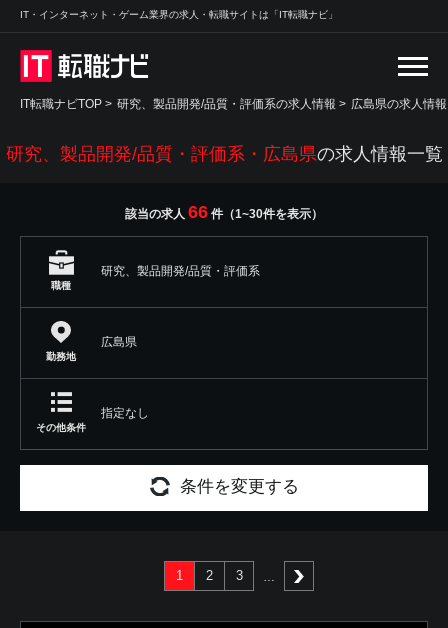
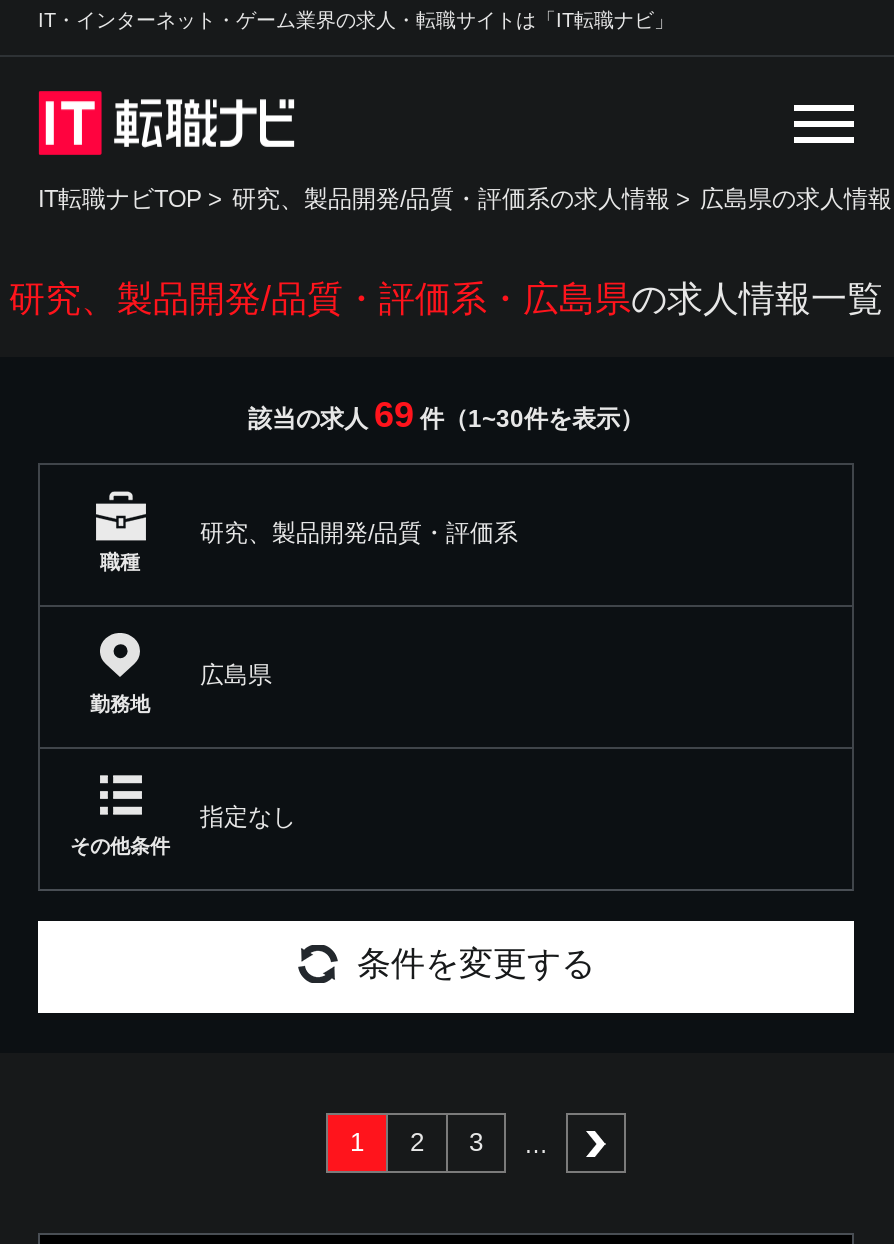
[125,202,323,222] 該当の求人66件（1~30件を表示） -> [248,395,644,435] 該当の求人69件（1~30件を表示）

